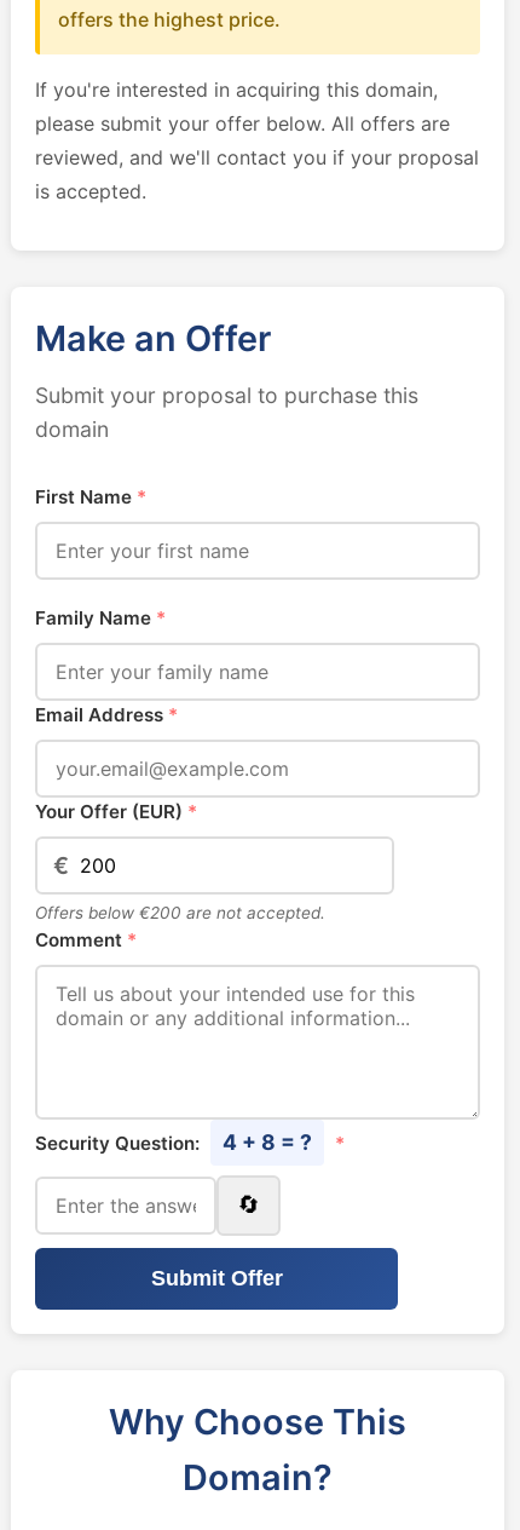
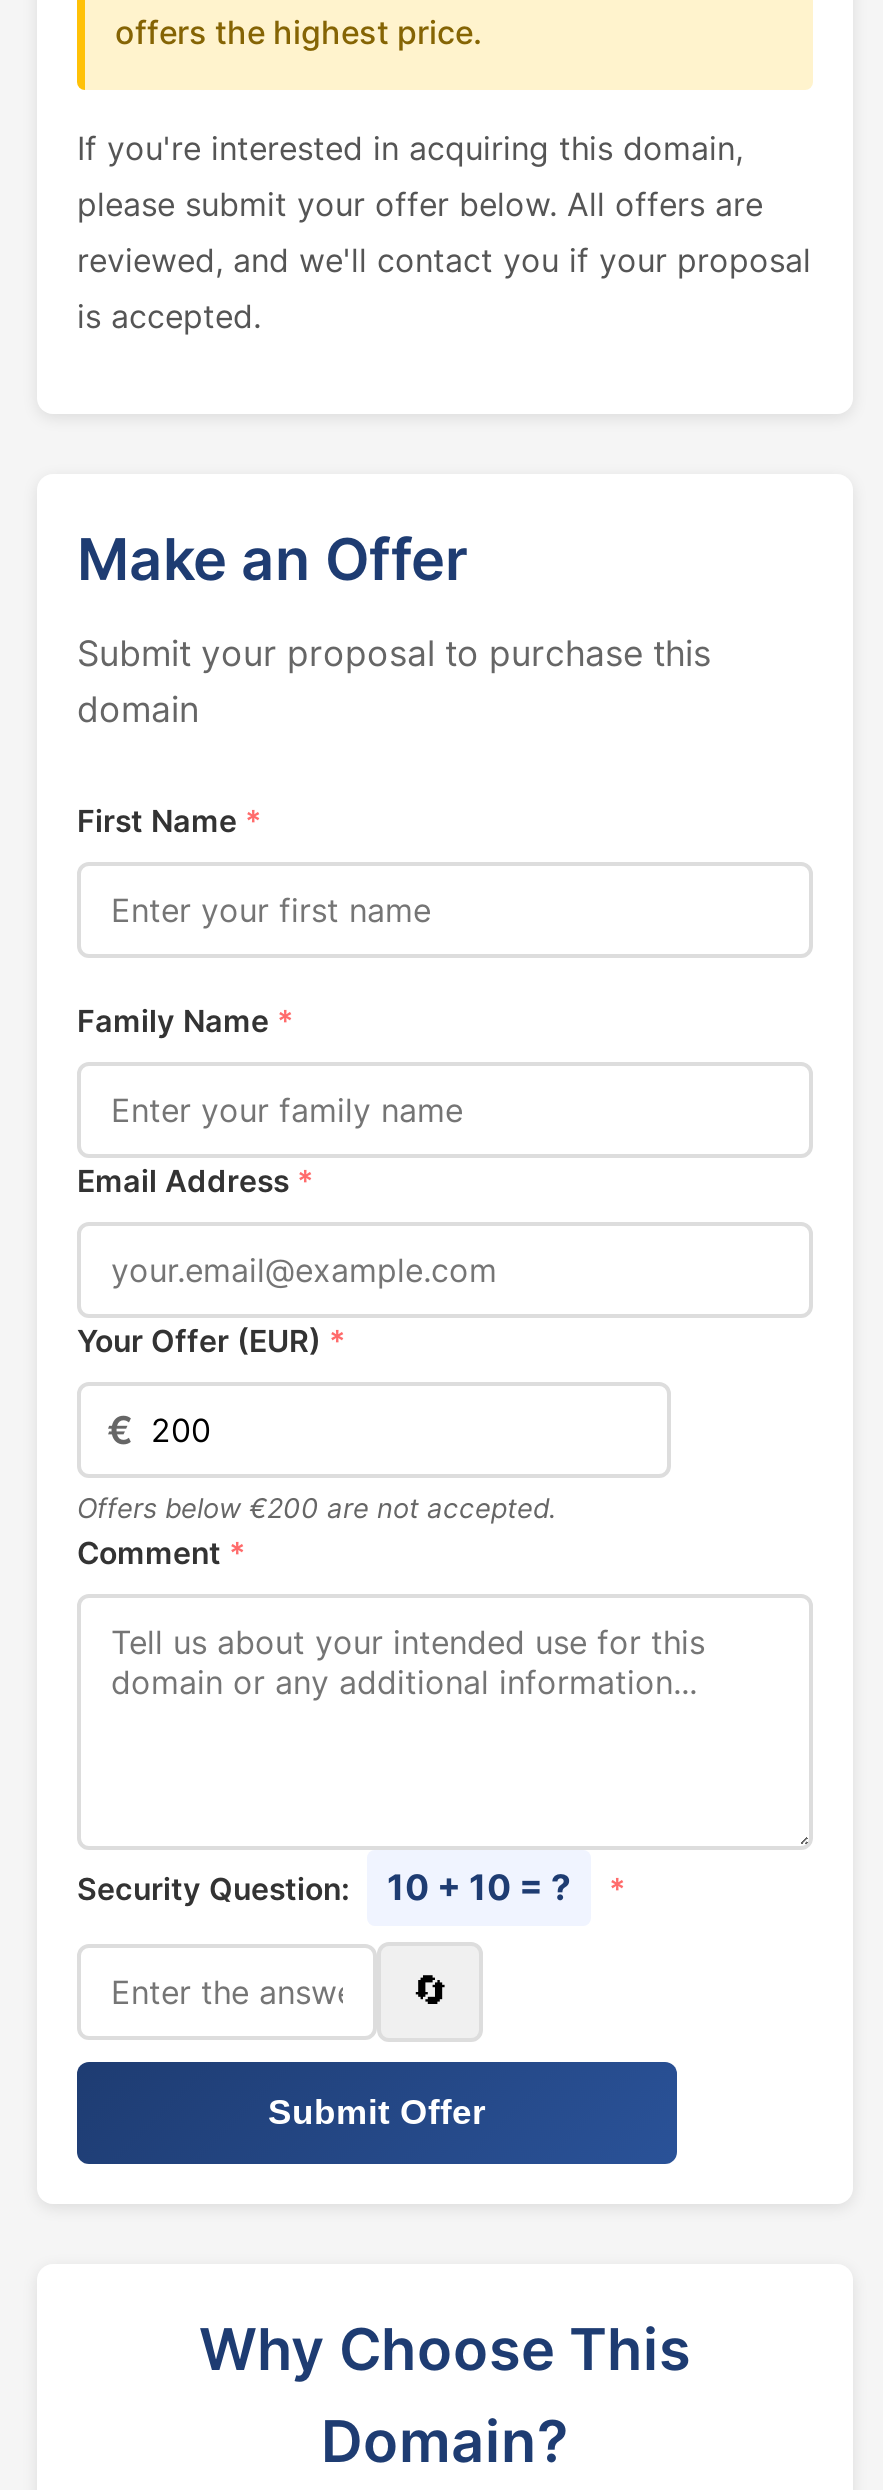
[223,1129,312,1155] 4 + 8 = ? -> [387,1866,571,1908] 10 + 10 = ?

